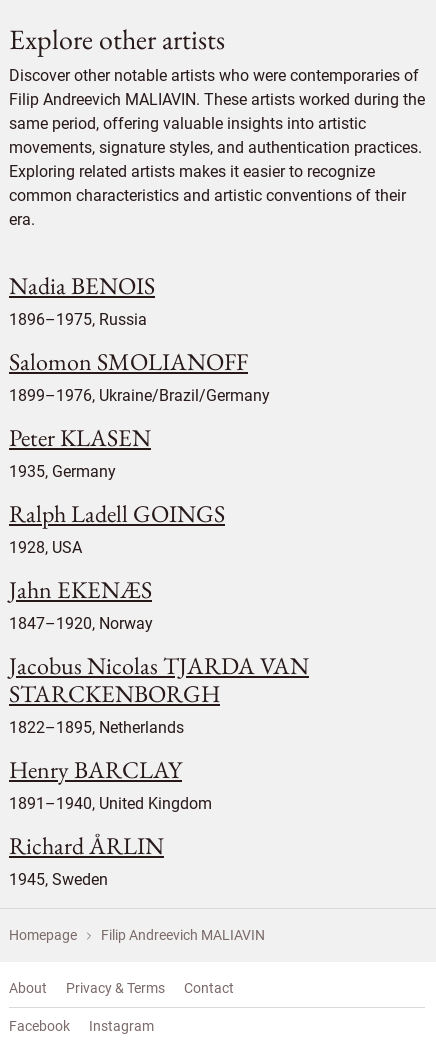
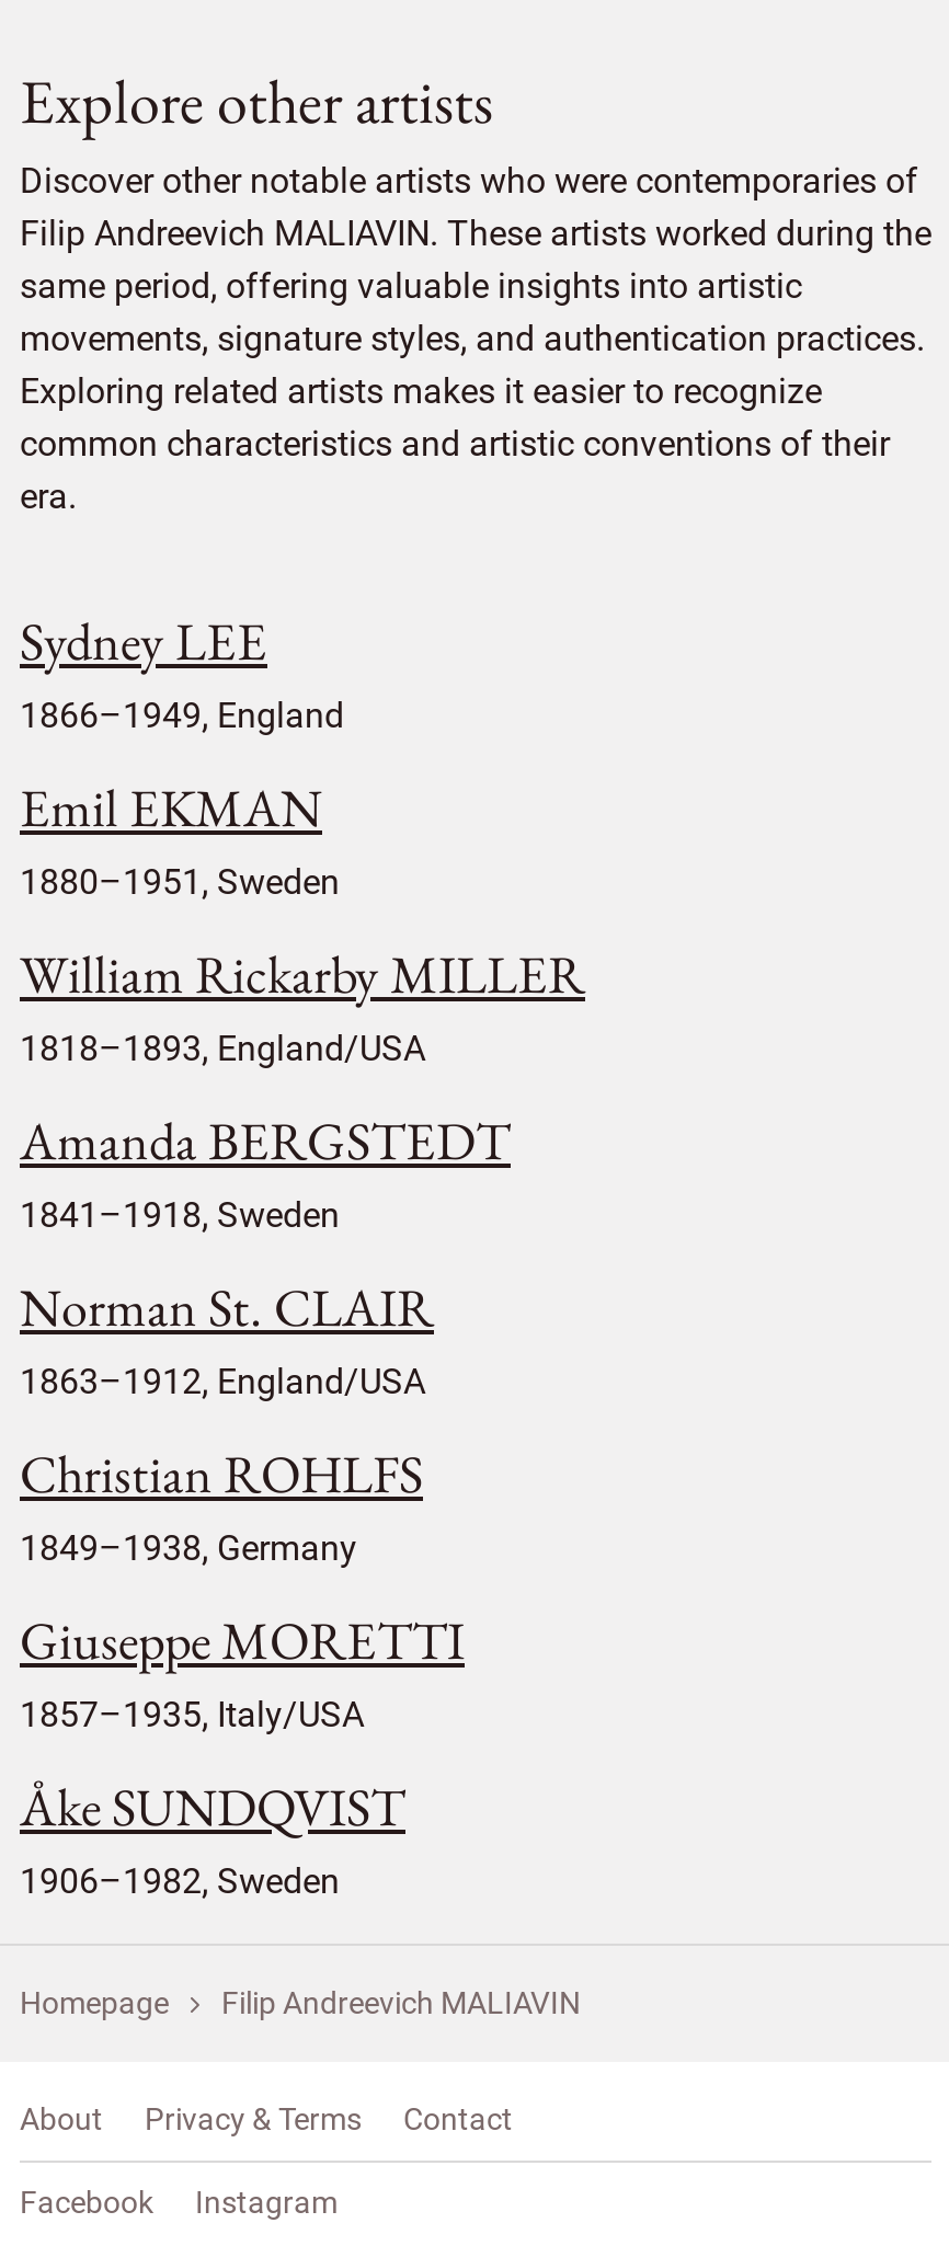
[9,270,155,329] Nadia BENOIS | 1896–1975, Russia -> [20,607,344,736] Sydney LEE | 1866–1949, England
[9,346,270,405] Salomon SMOLIANOFF | 1899–1976, Ukraine/Brazil/Germany -> [20,774,340,903] Emil EKMAN | 1880–1951, Sweden
[9,422,151,481] Peter KLASEN | 1935, Germany -> [20,940,585,1070] William Rickarby MILLER | 1818–1893, England/USA
[9,498,225,557] Ralph Ladell GOINGS | 1928, USA -> [20,1107,511,1236] Amanda BERGSTEDT | 1841–1918, Sweden
[9,574,153,633] Jahn EKENÆS | 1847–1920, Norway -> [20,1273,434,1403] Norman St. CLAIR | 1863–1912, England/USA
[9,650,309,737] Jacobus Nicolas TJARDA VAN | STARCKENBORGH | 1822–1895, Netherlands -> [20,1440,423,1569] Christian ROHLFS | 1849–1938, Germany
[9,754,212,813] Henry BARCLAY | 1891–1940, United Kingdom -> [20,1606,465,1736] Giuseppe MORETTI | 1857–1935, Italy/USA
[9,830,164,889] Richard ÅRLIN | 1945, Sweden -> [20,1773,405,1902] Åke SUNDQVIST | 1906–1982, Sweden

